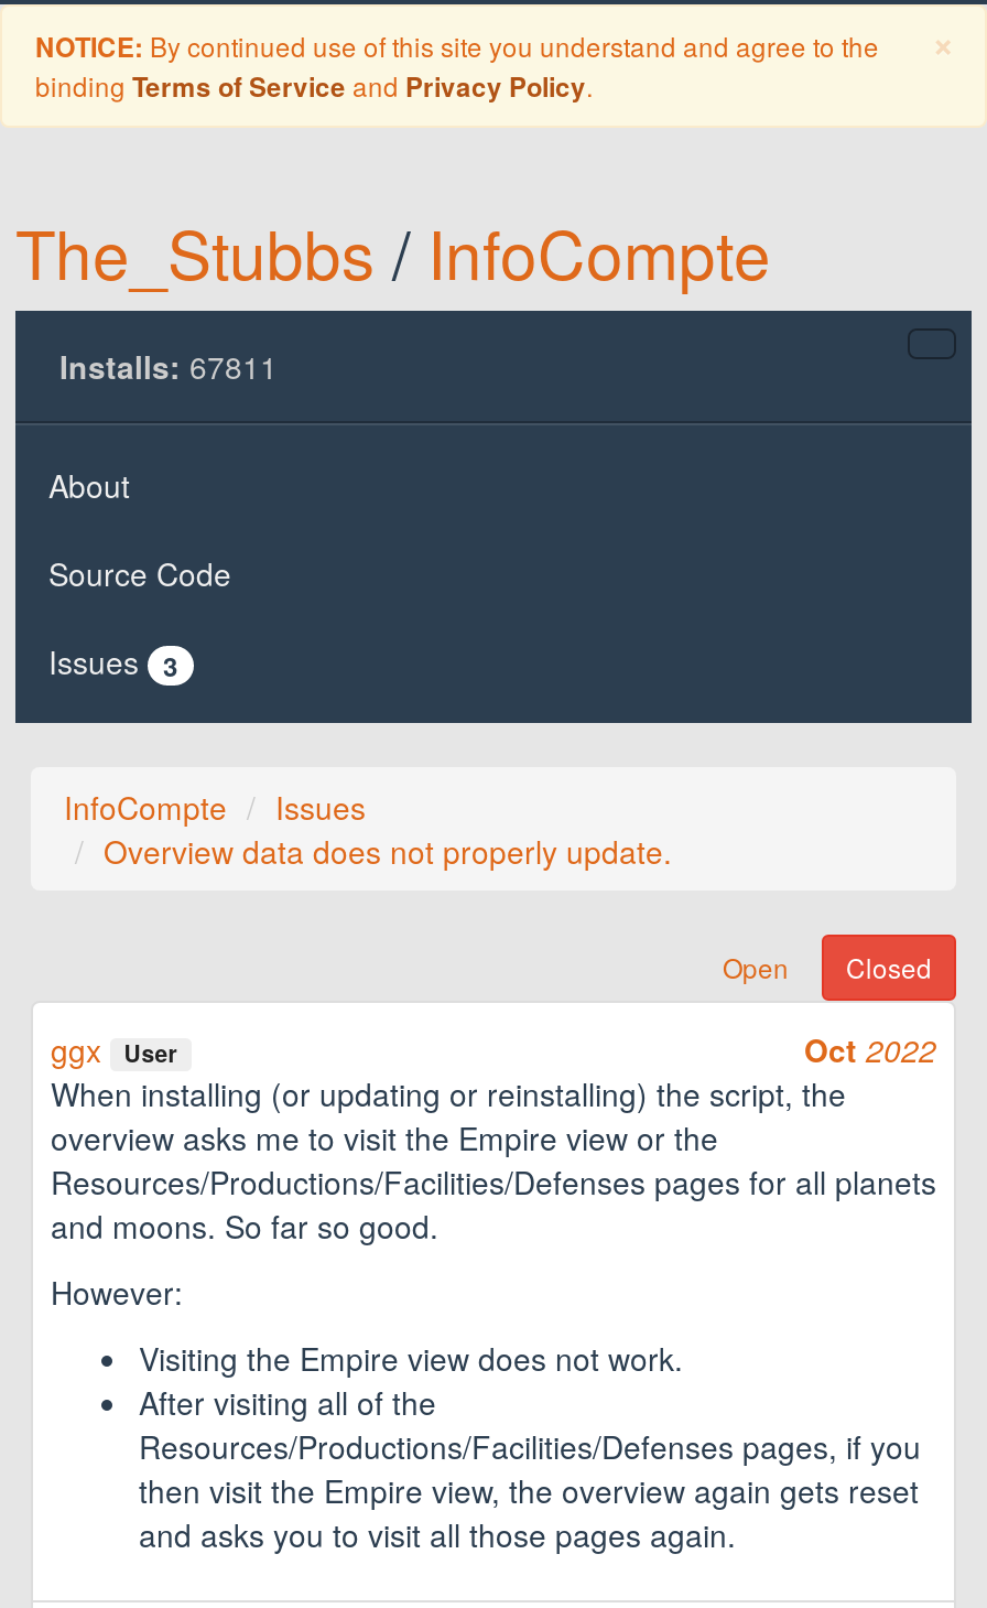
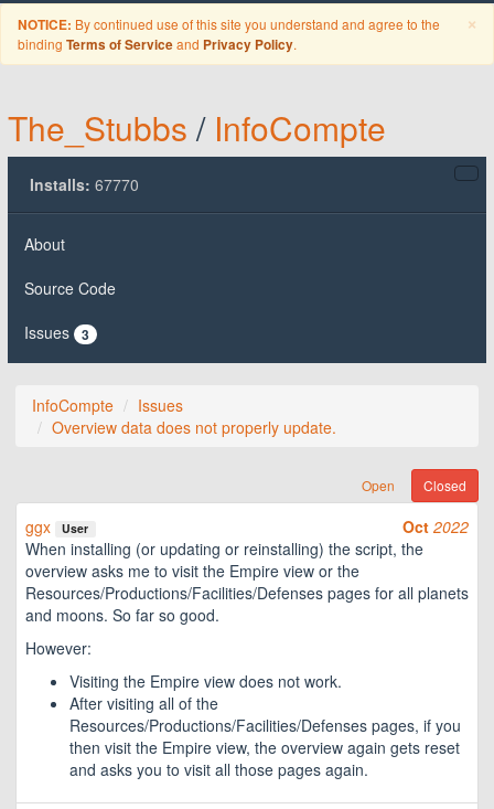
[59,344,278,388] Installs: 67811 -> [30,173,139,195] Installs: 67770

